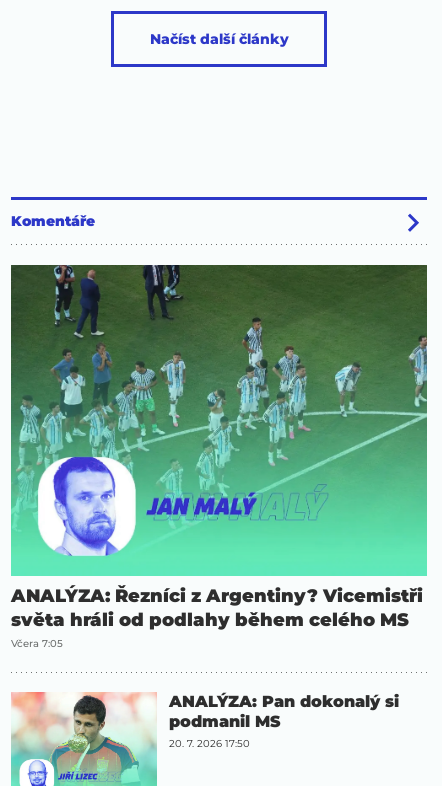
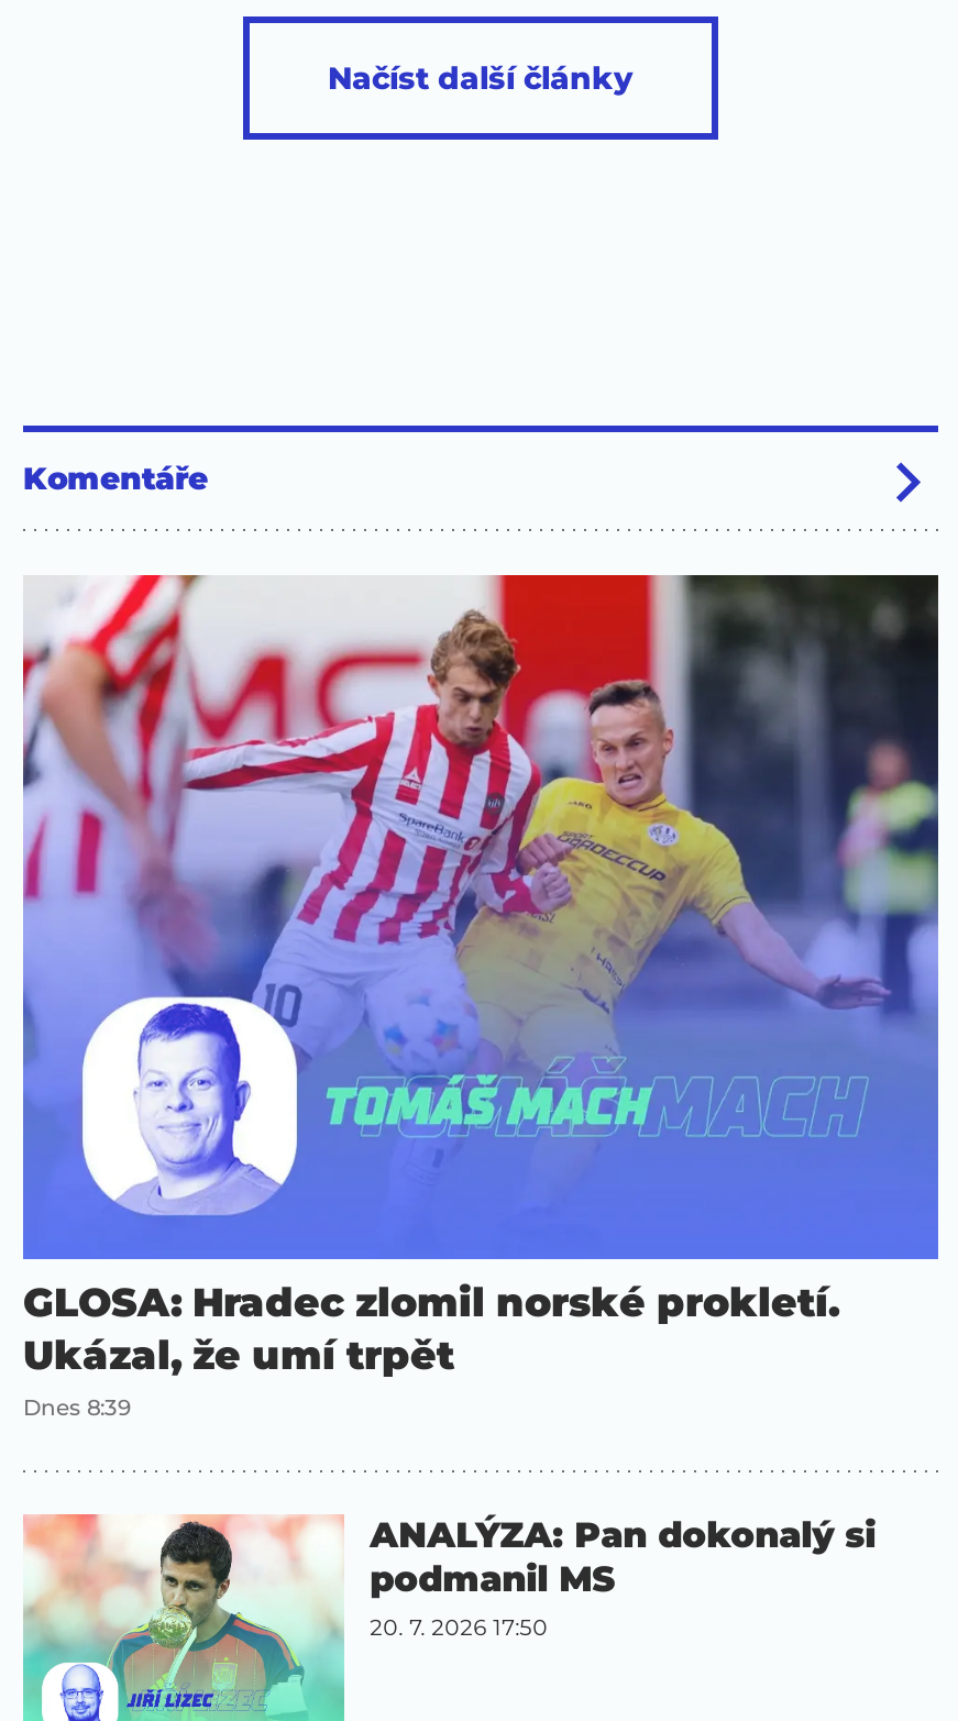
[10,264,428,650] [image] | ANALÝZA: Řezníci z Argentiny? Vicemistři | světa hráli od podlahy během celého MS | Včera 7:05 -> [21,573,940,1423] [image] | GLOSA: Hradec zlomil norské prokletí. | Ukázal, že umí trpět | Dnes 8:39

